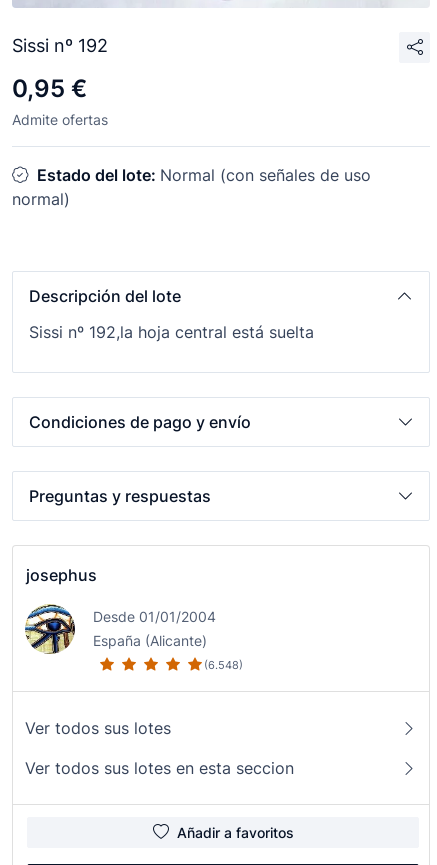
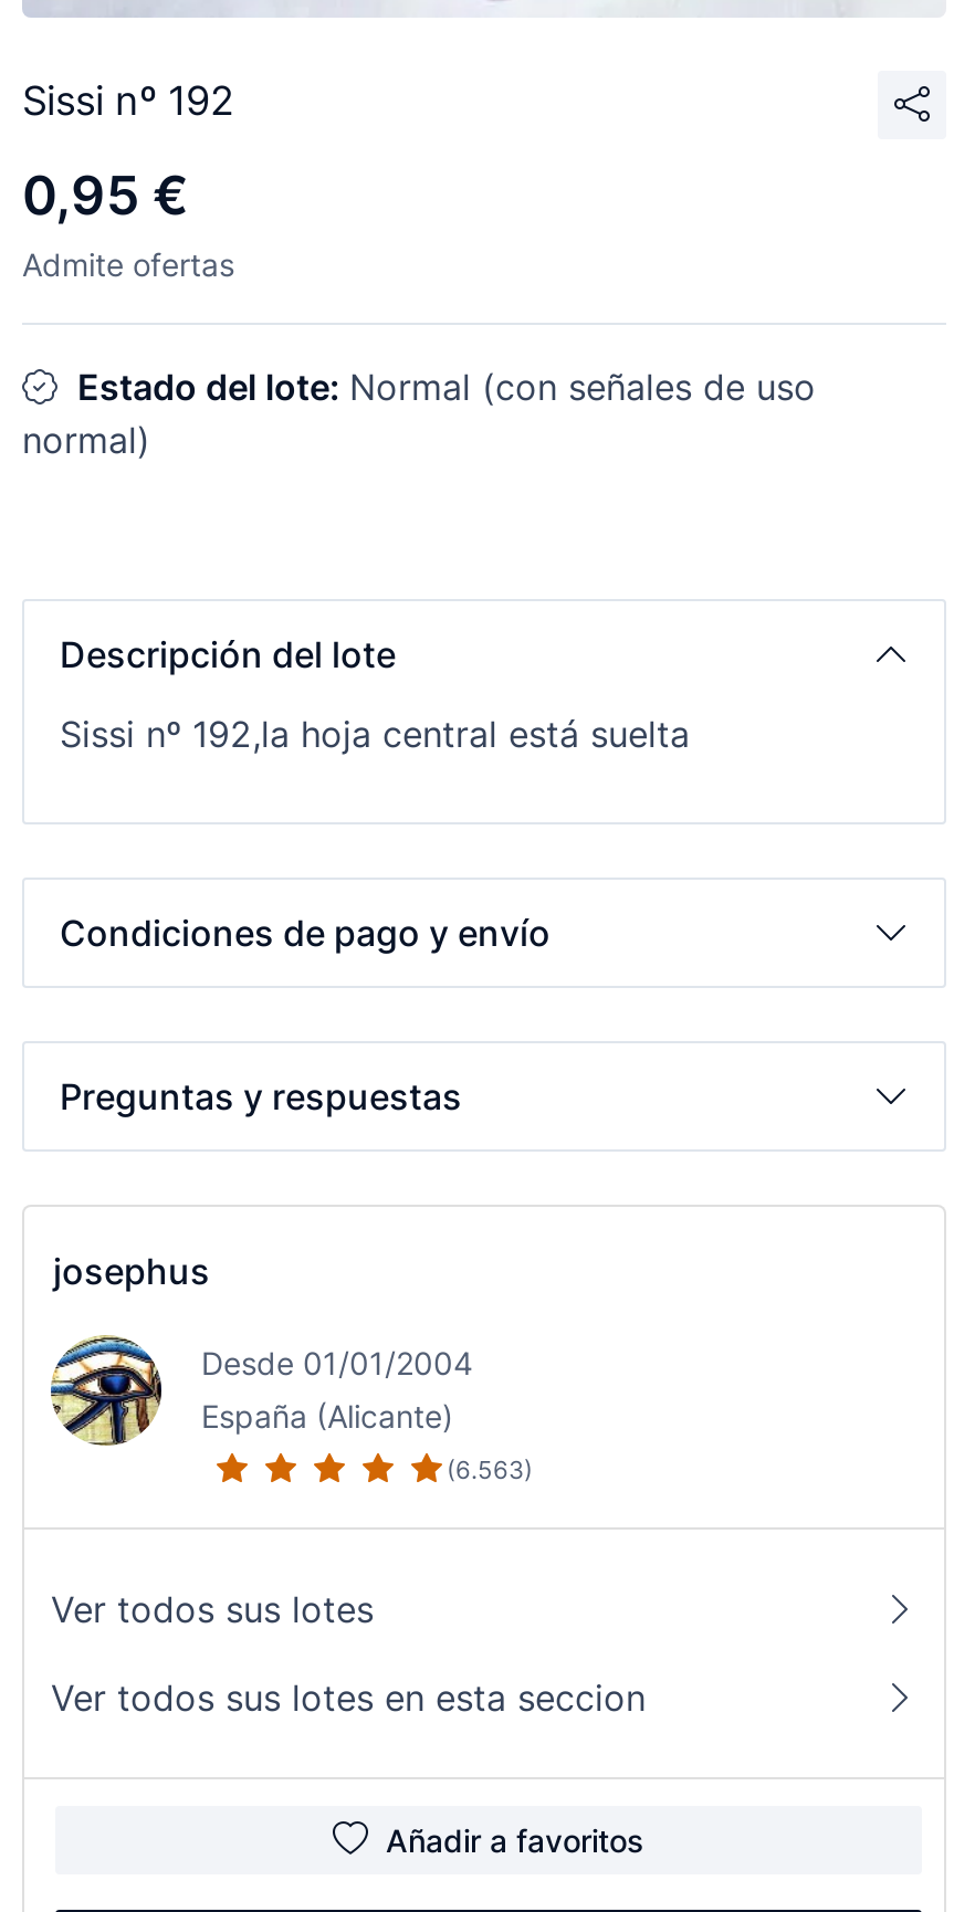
[204,658,243,672] (6.548) -> [447,1456,533,1486] (6.563)

